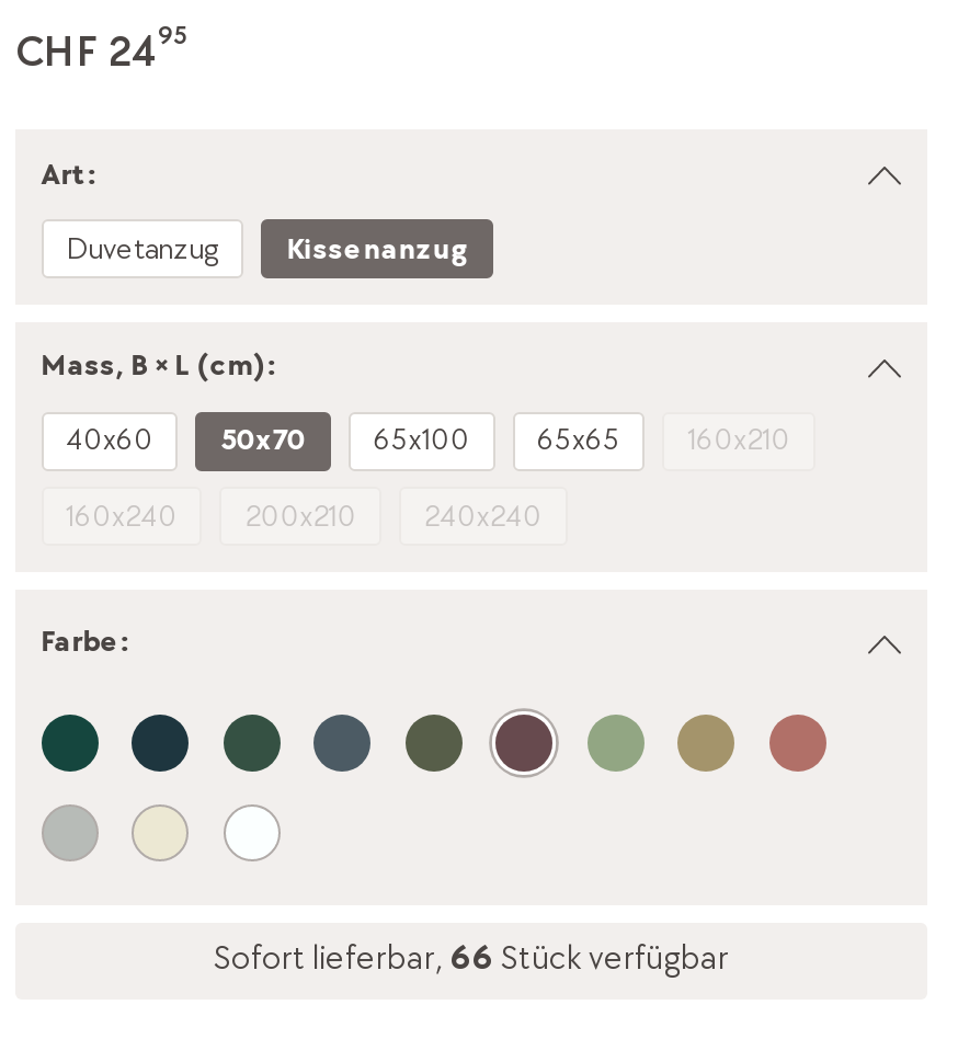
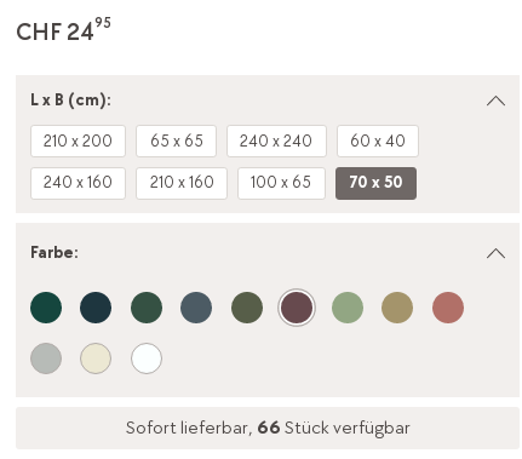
[41,155,791,535] Art: | Duvetanzug | Kissenanzug | Mass, B × L (cm): | 40x60 | 50x70 | 65x100 | 65x65 | 160x210 | 160x240 | 200x210 | 240x240 -> [30,89,406,193] L x B (cm): | 210 x 200 | 65 x 65 | 240 x 240 | 60 x 40 | 240 x 160 | 210 x 160 | 100 x 65 | 70 x 50

